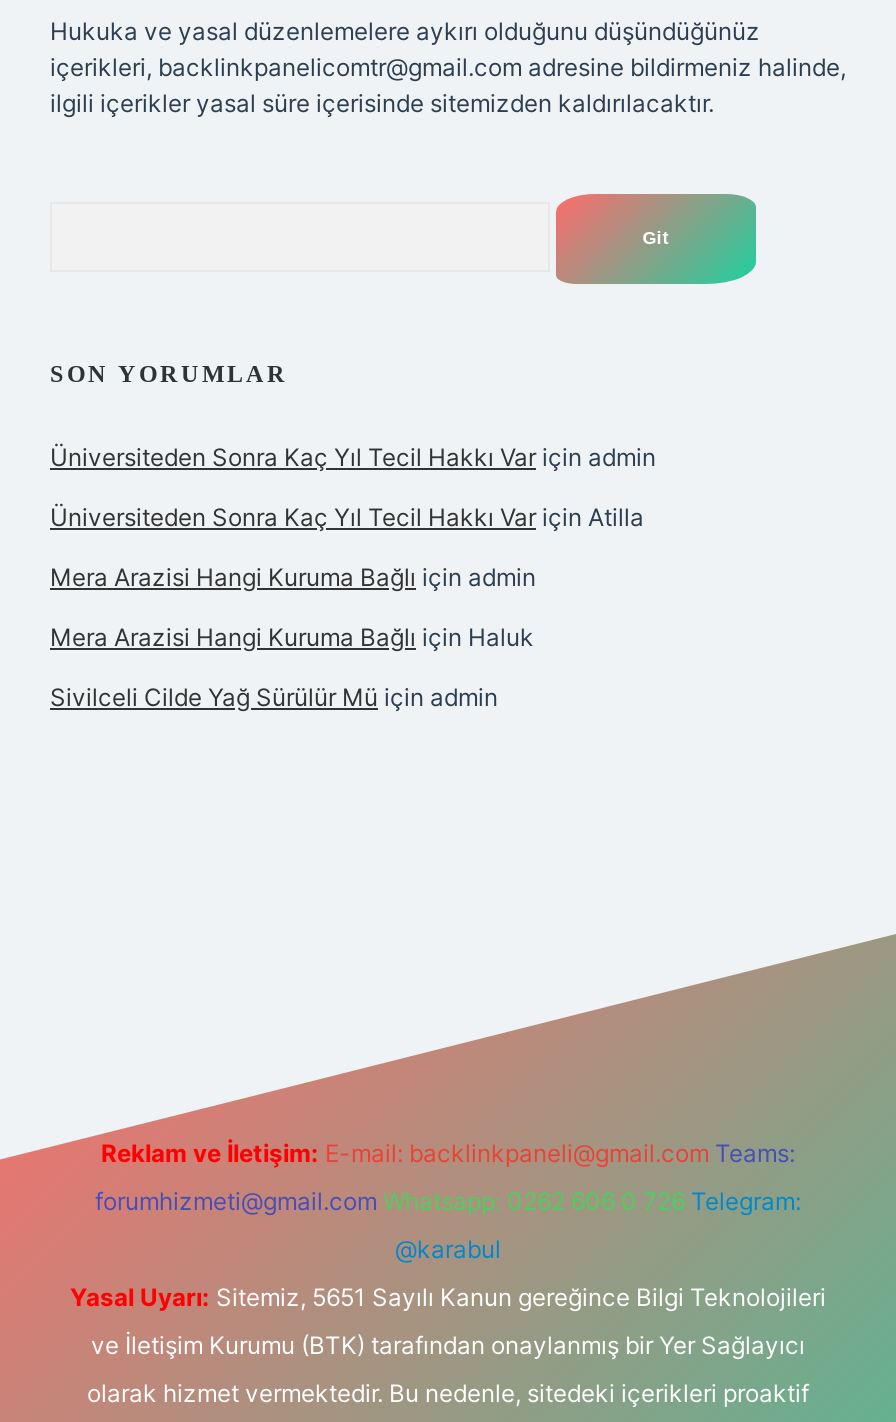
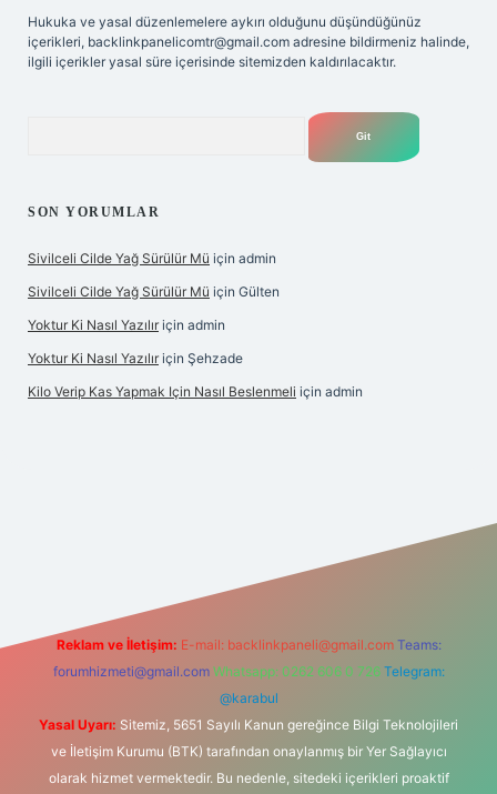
[50,442,656,652] Üniversiteden Sonra Kaç Yıl Tecil Hakkı Var için admin | Üniversiteden Sonra Kaç Yıl Tecil Hakkı Var için Atilla | Mera Arazisi Hangi Kuruma Bağlı için admin | Mera Arazisi Hangi Kuruma Bağlı için Haluk -> none
moved [50,682,498,712] -> [28,250,276,267]: Sivilceli Cilde Yağ Sürülür Mü için admin
none -> [28,283,363,400] Sivilceli Cilde Yağ Sürülür Mü için Gülten | Yoktur Ki Nasıl Yazılır için admin | Yoktur Ki Nasıl Yazılır için Şehzade | Kilo Verip Kas Yapmak Için Nasıl Beslenmeli için admin

